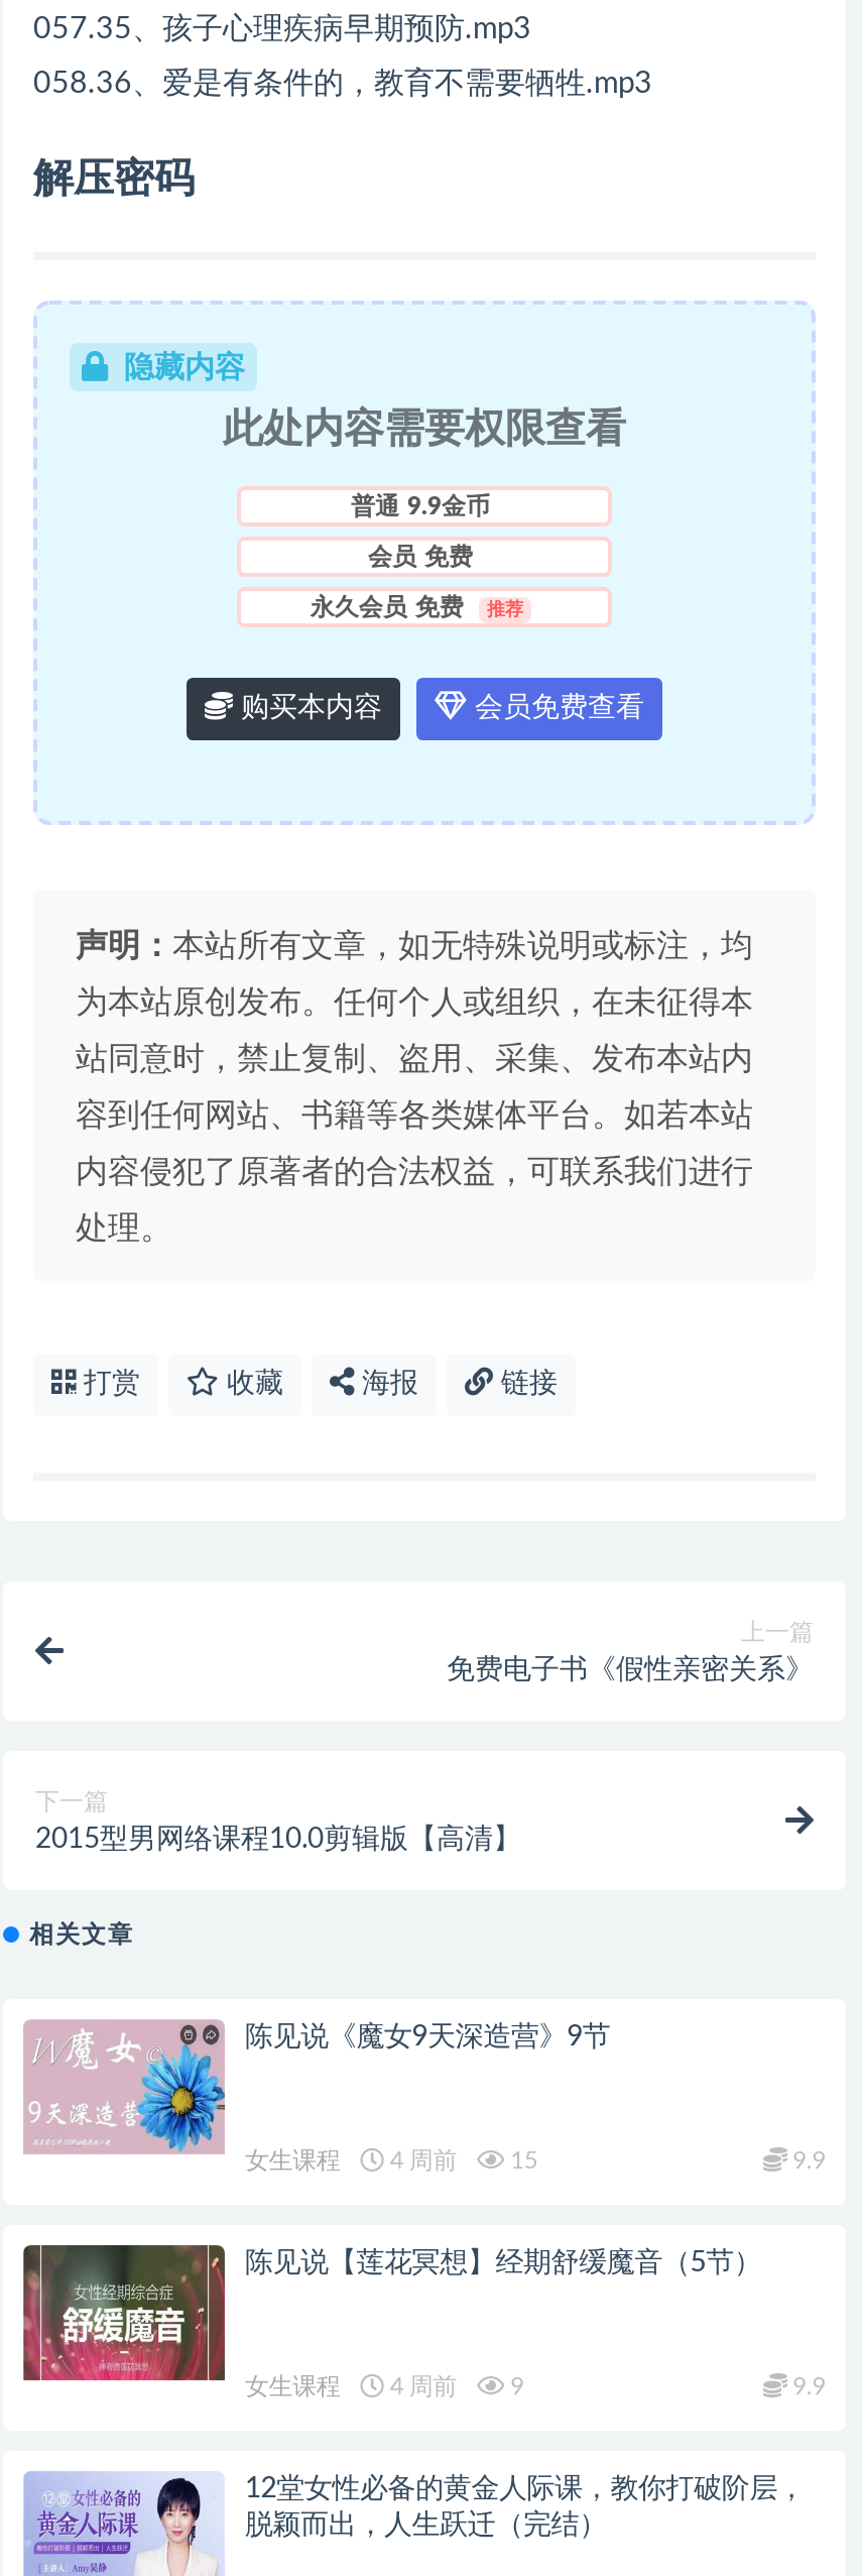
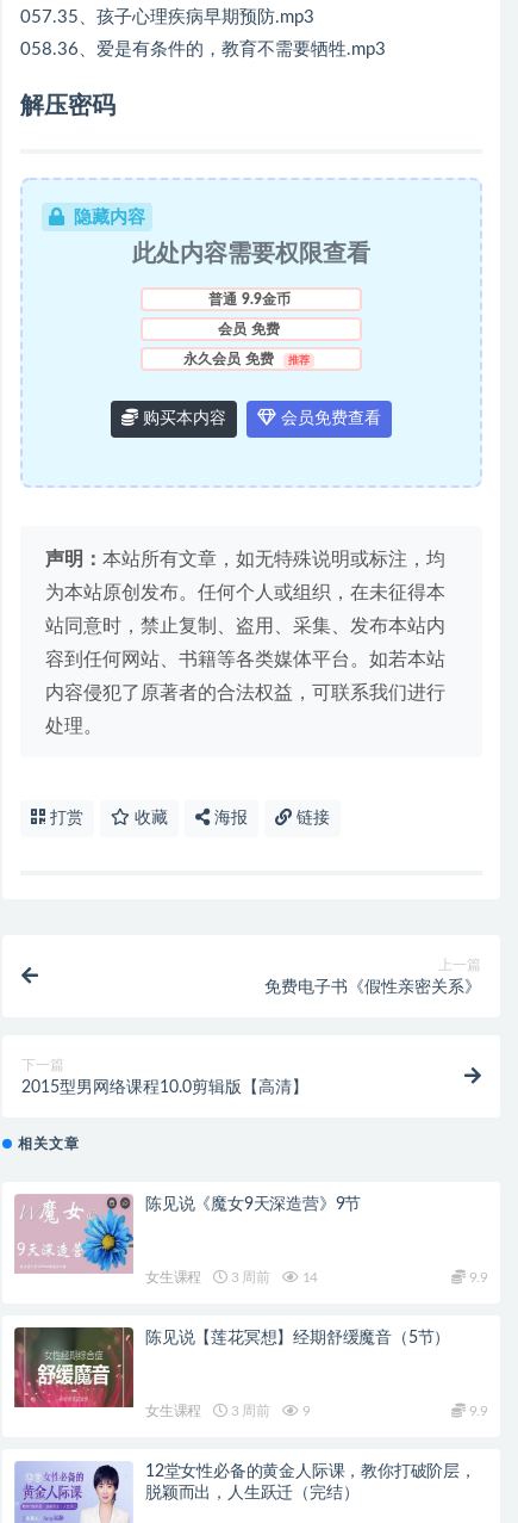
[384,2148,457,2172] 4 周前 -> [227,1270,270,1284] 3 周前
[505,2148,538,2172] 15 -> [299,1270,318,1284] 14
[245,2374,524,2398] 女生课程 4 周前 9 -> [145,1403,310,1418] 女生课程 3 周前 9

